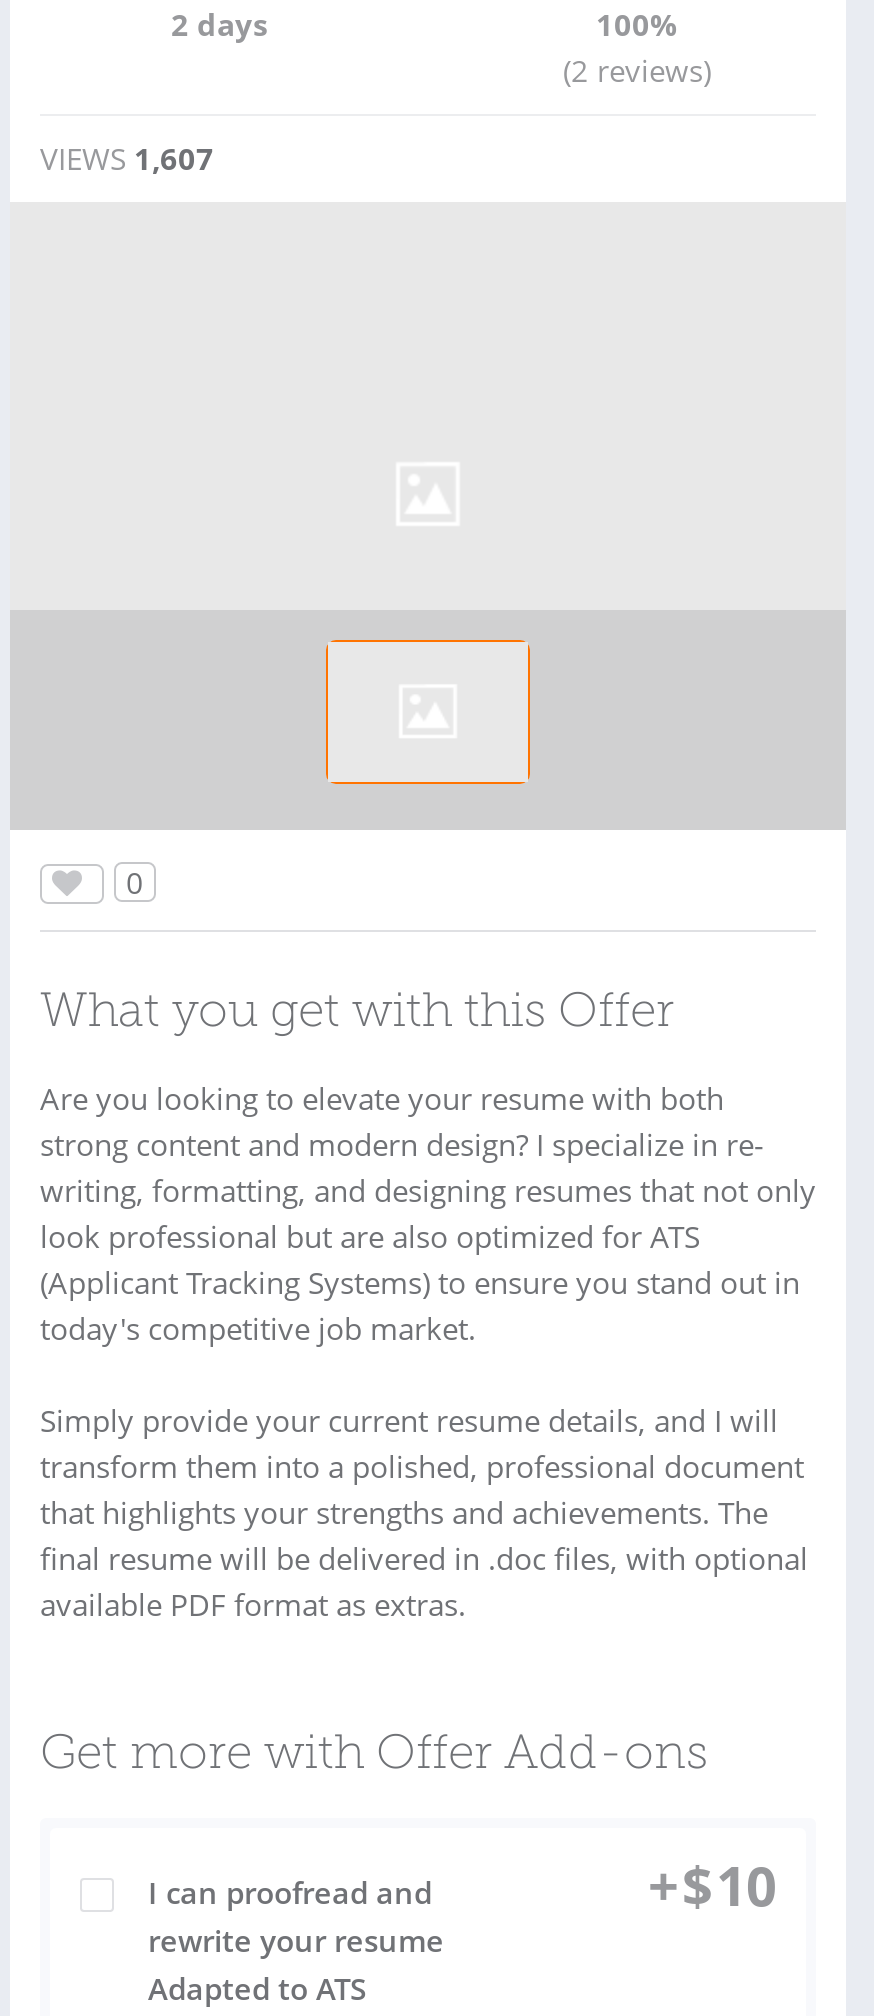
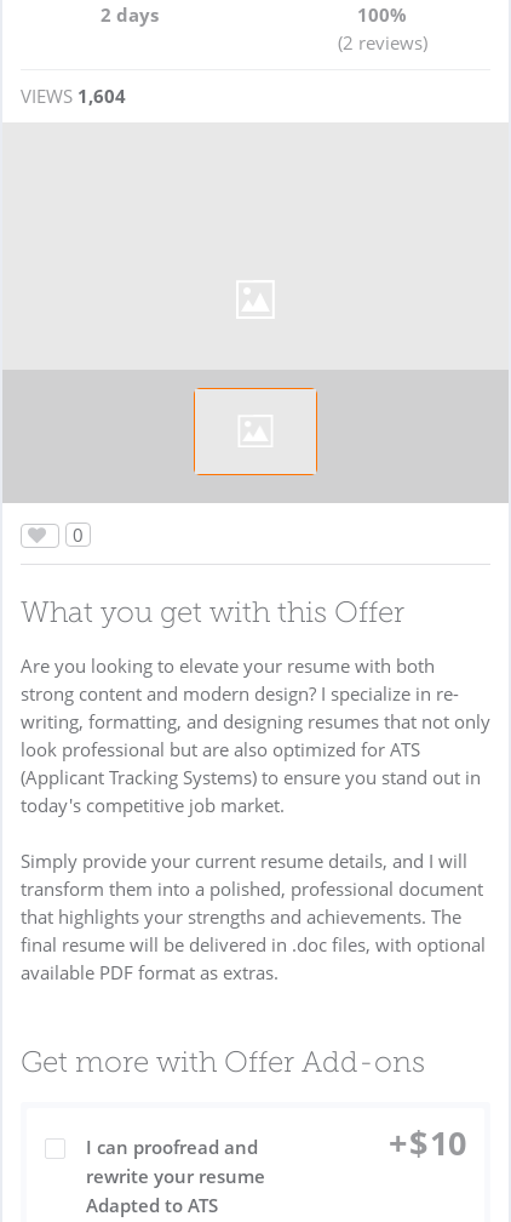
[40,138,214,178] VIEWS 1,607 -> [21,84,126,108] VIEWS 1,604

